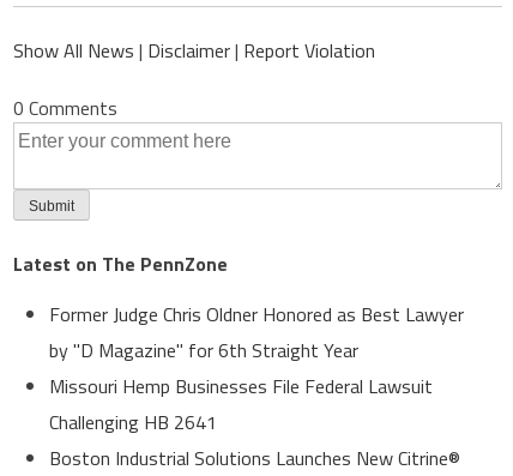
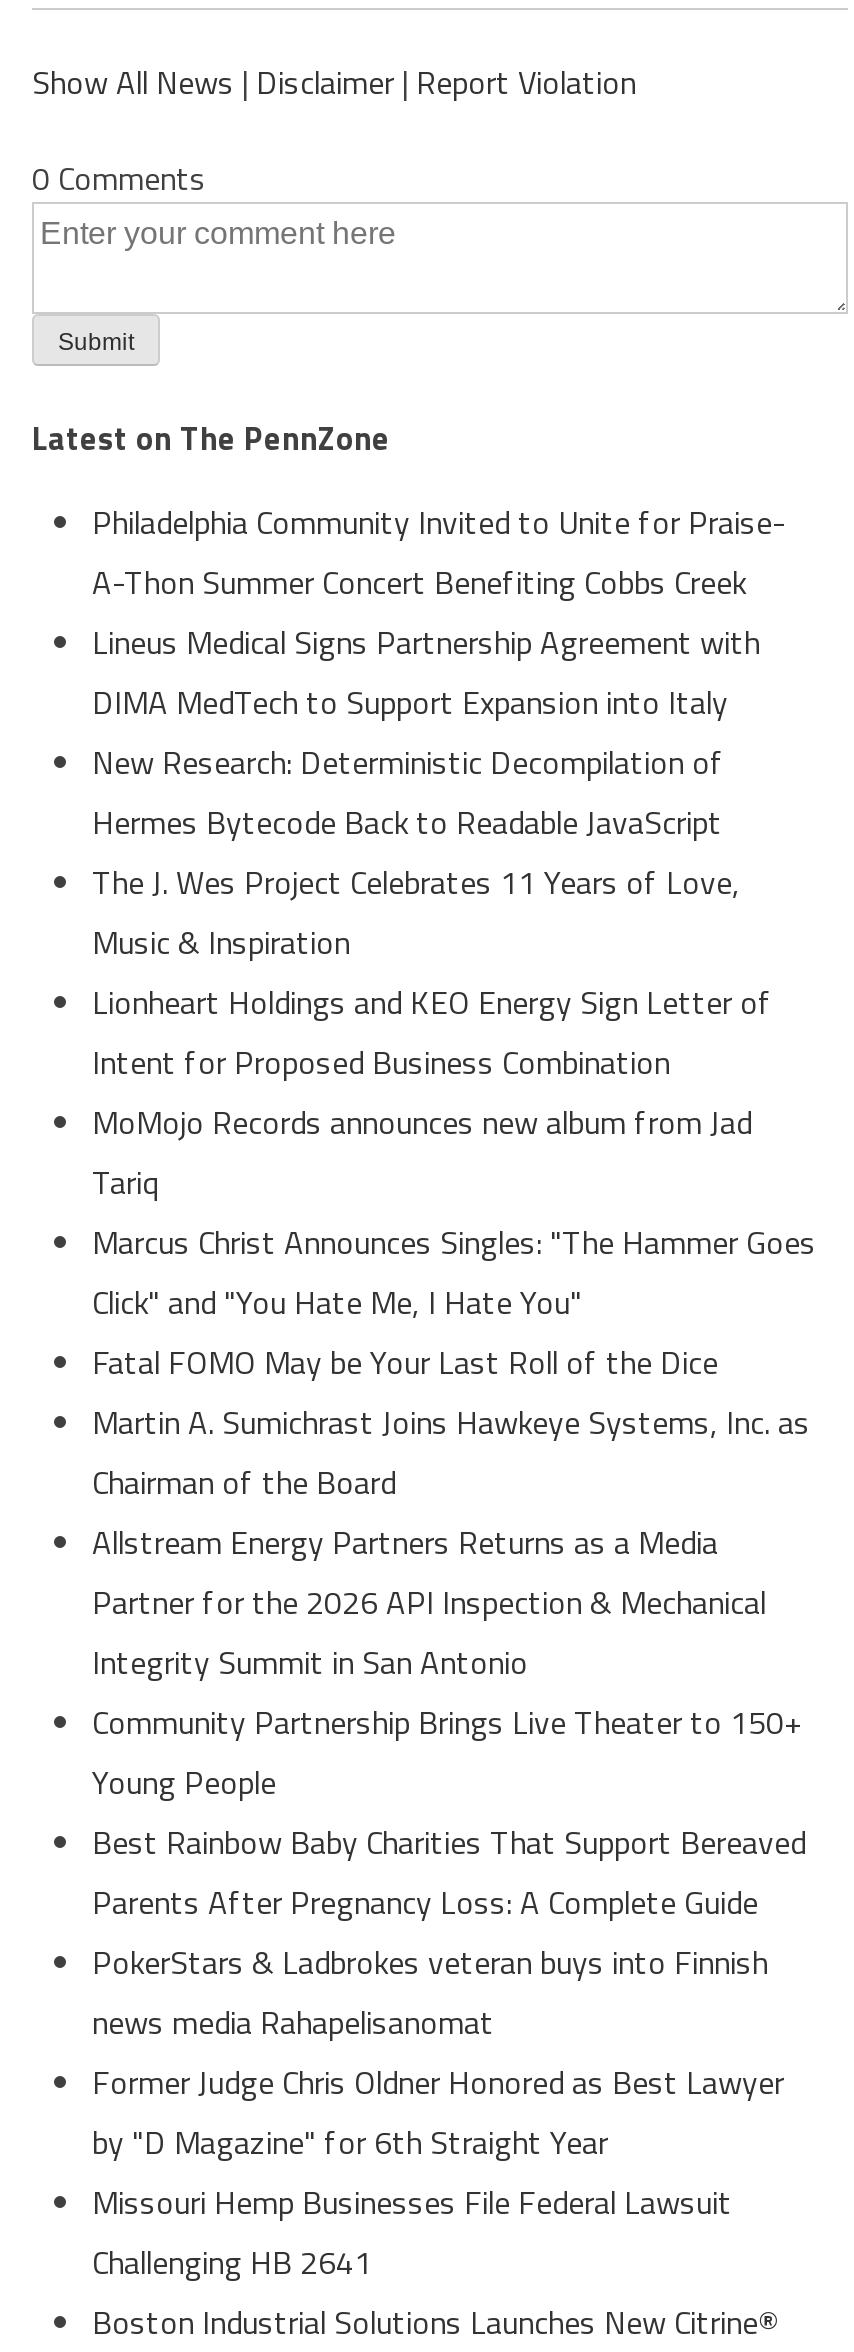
none -> [92,498,816,2046] Philadelphia Community Invited to Unite for Praise- | A-Thon Summer Concert Benefiting Cobbs Creek | Lineus Medical Signs Partnership Agreement with | DIMA MedTech to Support Expansion into Italy | New Research: Deterministic Decompilation of | Hermes Bytecode Back to Readable JavaScript | The J. Wes Project Celebrates 11 Years of Love, | Music & Inspiration | Lionheart Holdings and KEO Energy Sign Letter of | Intent for Proposed Business Combination | MoMojo Records announces new album from Jad | Tariq | Marcus Christ Announces Singles: "The Hammer Goes | Click" and "You Hate Me, I Hate You" | Fatal FOMO May be Your Last Roll of the Dice | Martin A. Sumichrast Joins Hawkeye Systems, Inc. as | Chairman of the Board | Allstream Energy Partners Returns as a Media | Partner for the 2026 API Inspection & Mechanical | Integrity Summit in San Antonio | Community Partnership Brings Live Theater to 150+ | Young People | Best Rainbow Baby Charities That Support Bereaved | Parents After Pregnancy Loss: A Complete Guide | PokerStars & Ladbrokes veteran buys into Finnish | news media Rahapelisanomat

